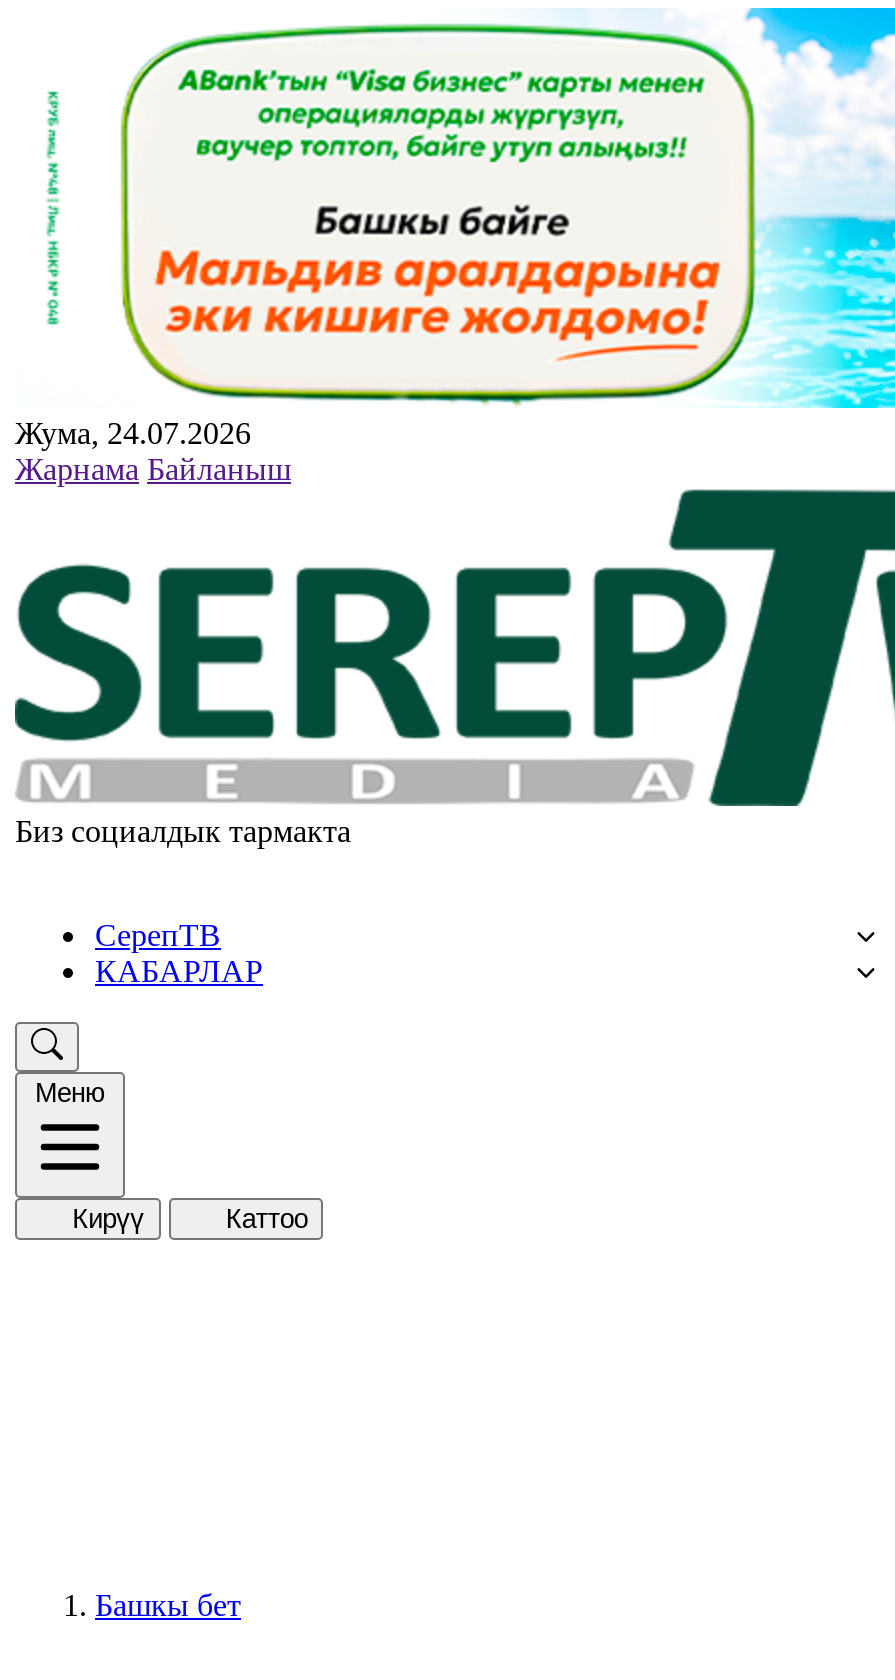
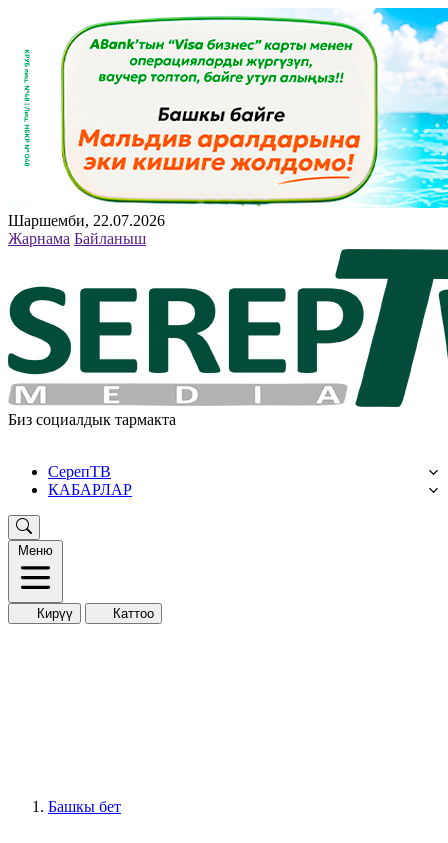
[15,416,251,450] Жума, 24.07.2026 -> [8,212,165,229] Шаршемби, 22.07.2026

